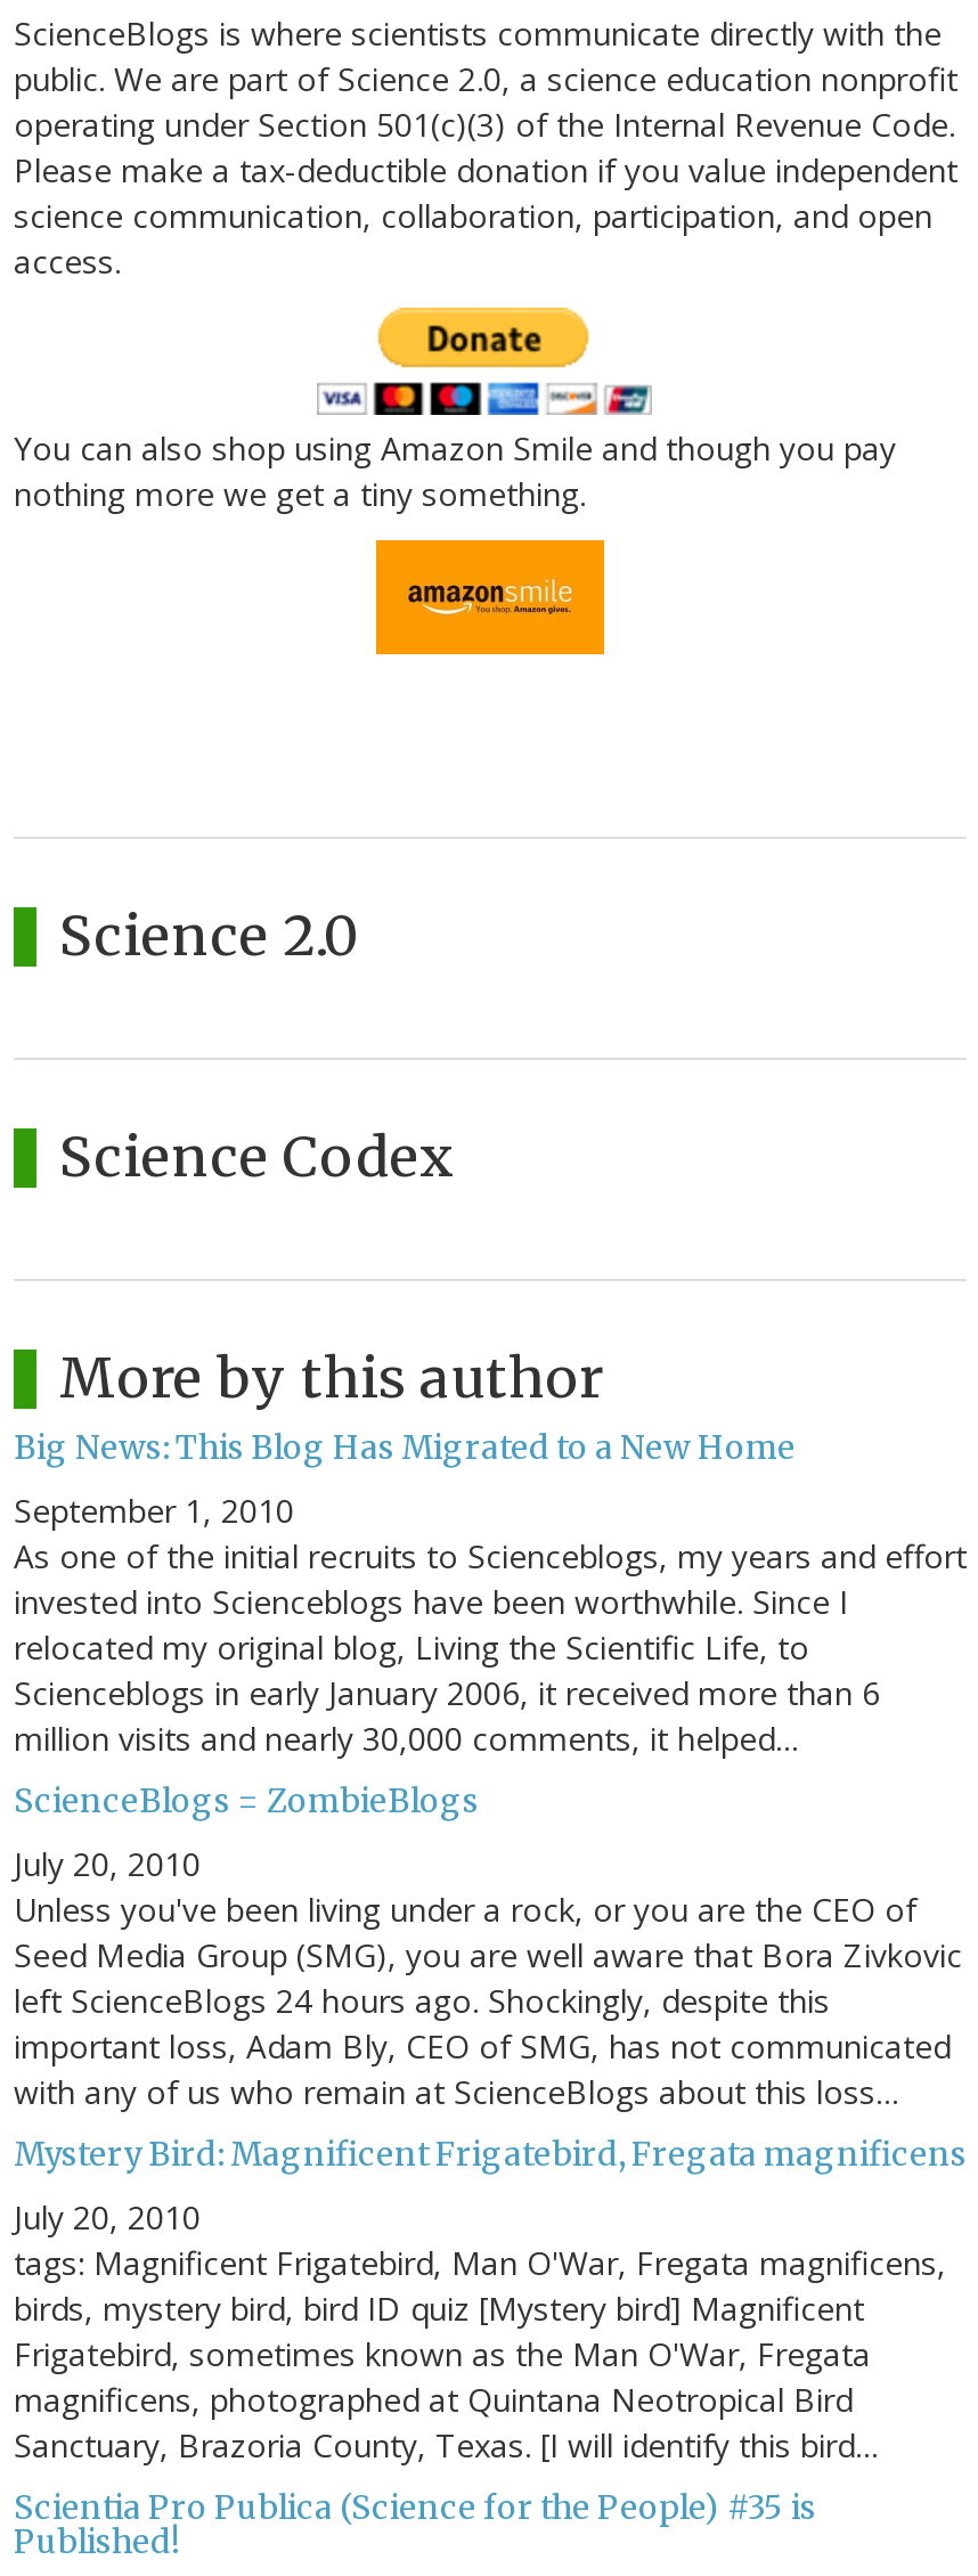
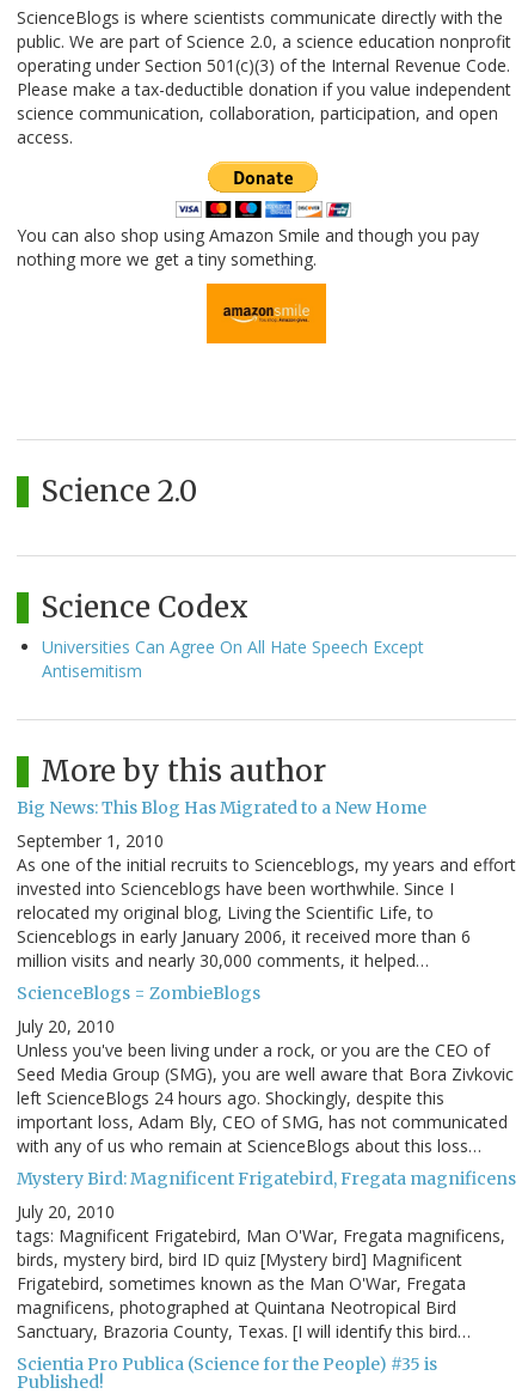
none -> [42,636,424,683] Universities Can Agree On All Hate Speech Except | Antisemitism

